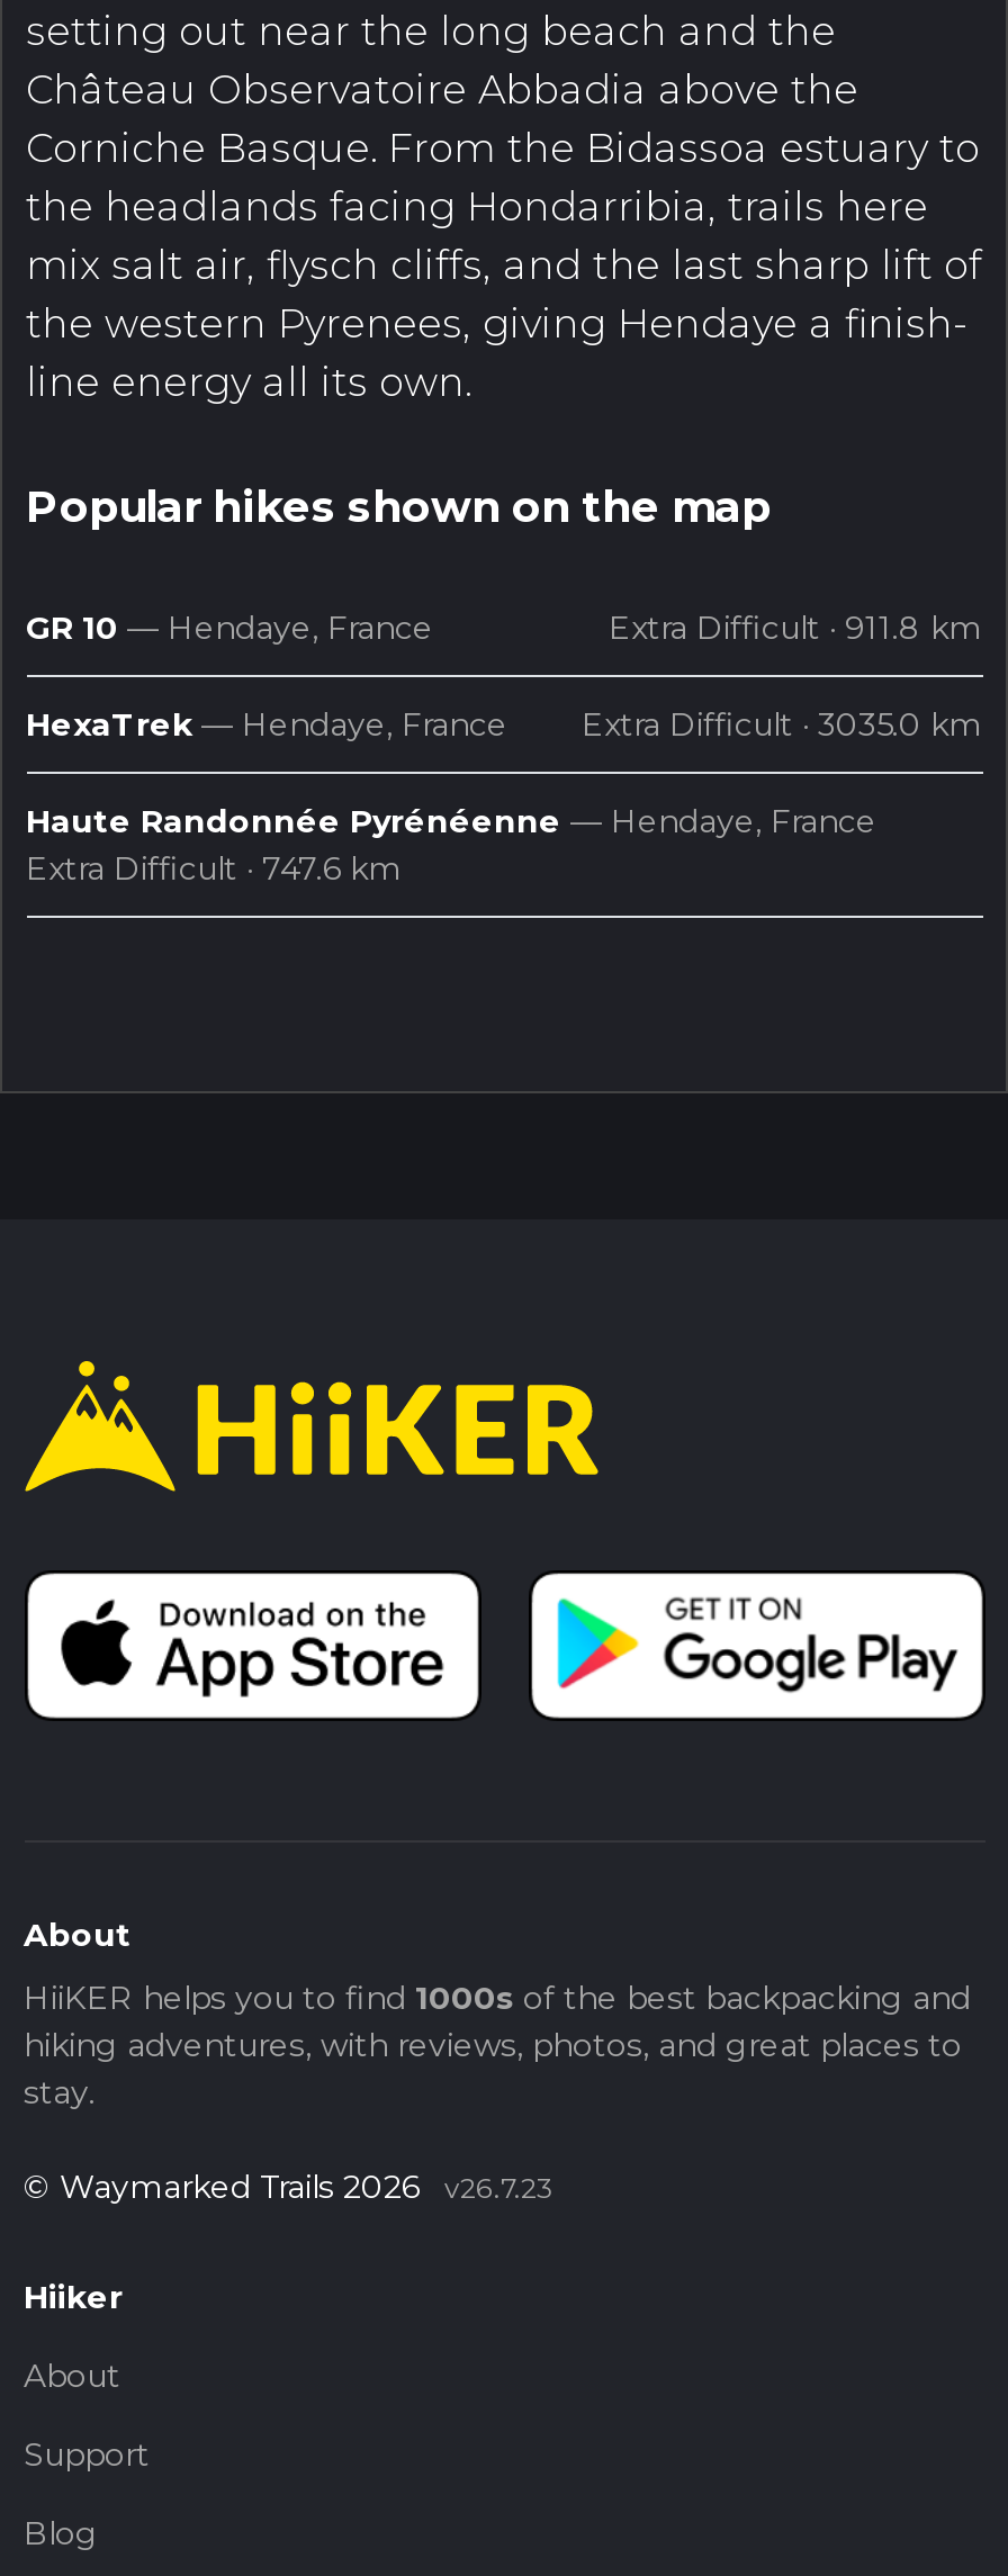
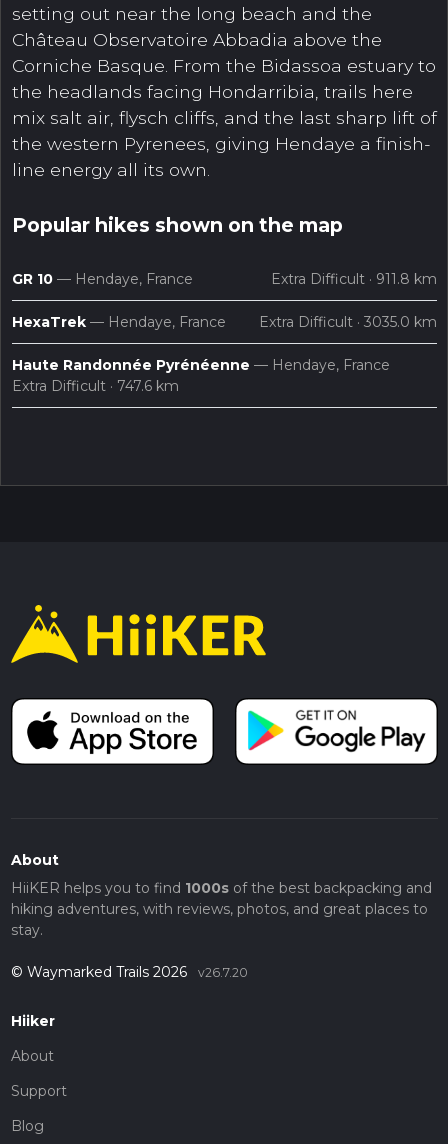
[24,2167,552,2207] © Waymarked Trails 2026 v26.7.23 -> [10,963,247,981] © Waymarked Trails 2026 v26.7.20

